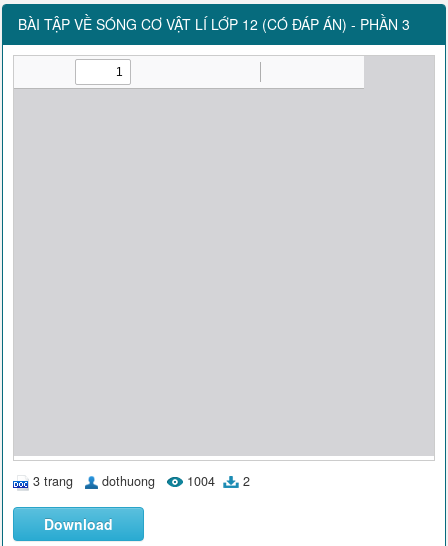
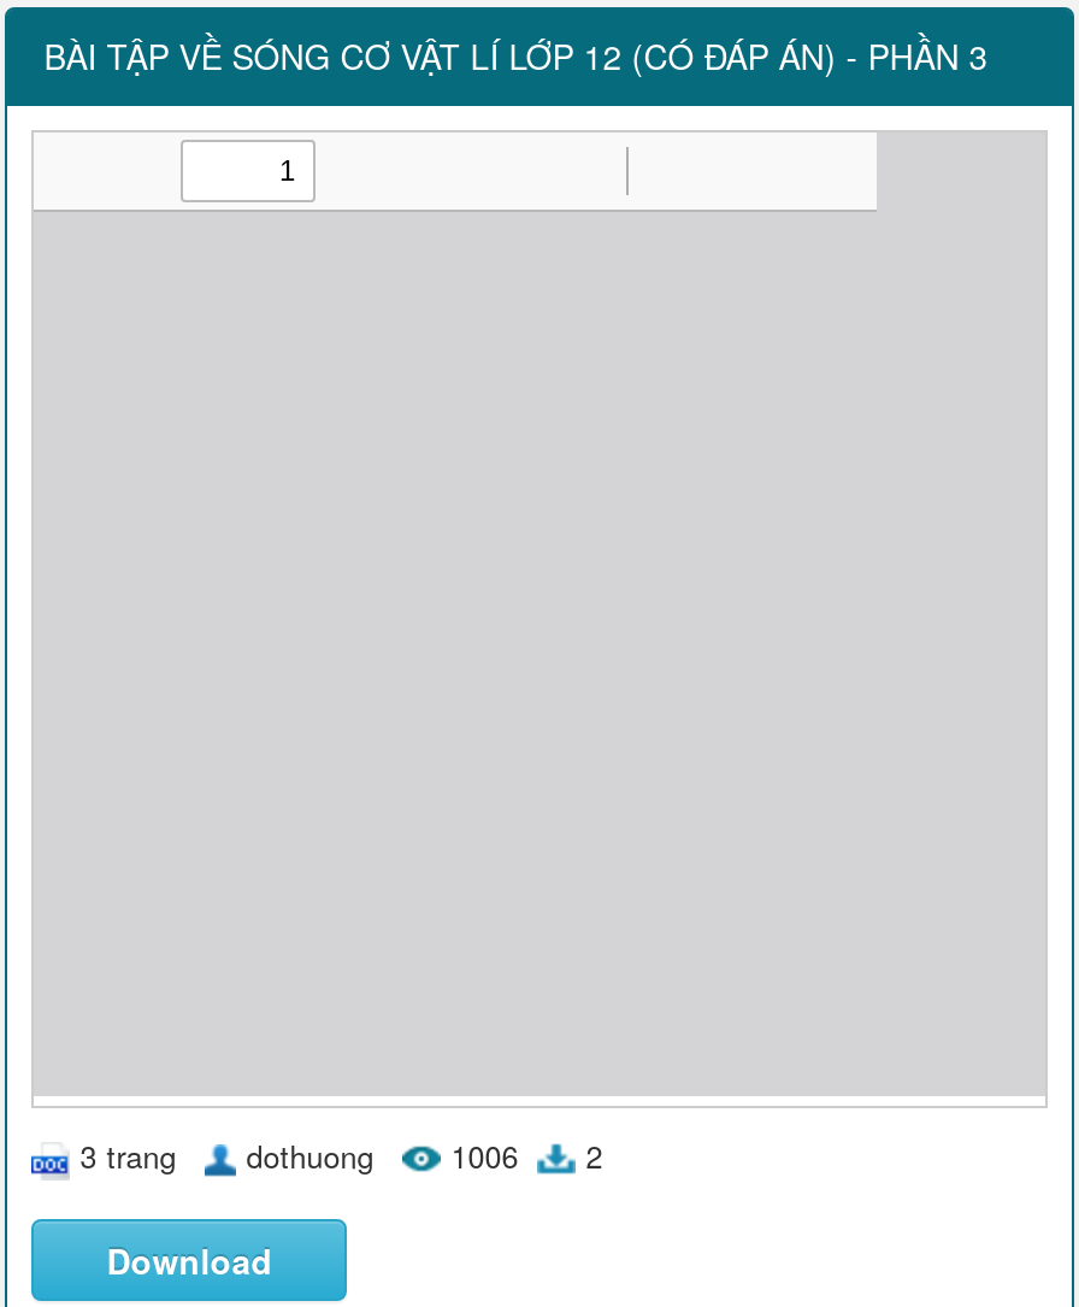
[33,472,250,490] 3 trang dothuong 1004 2 -> [80,1136,603,1179] 3 trang dothuong 1006 2

